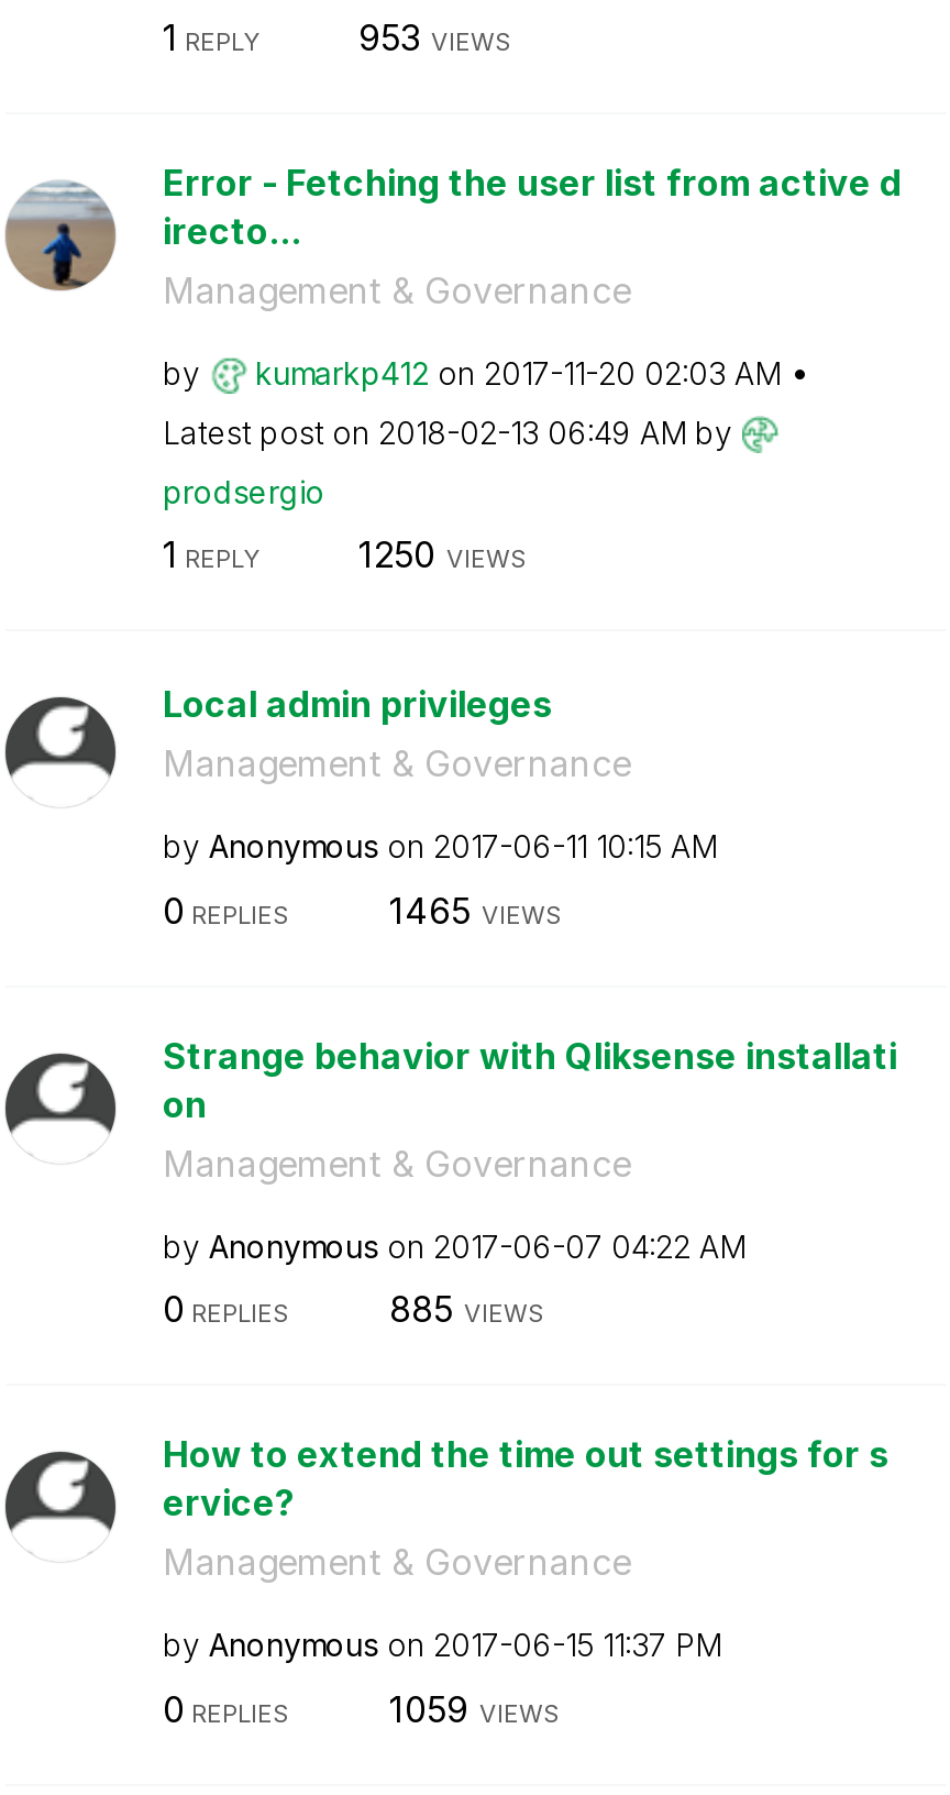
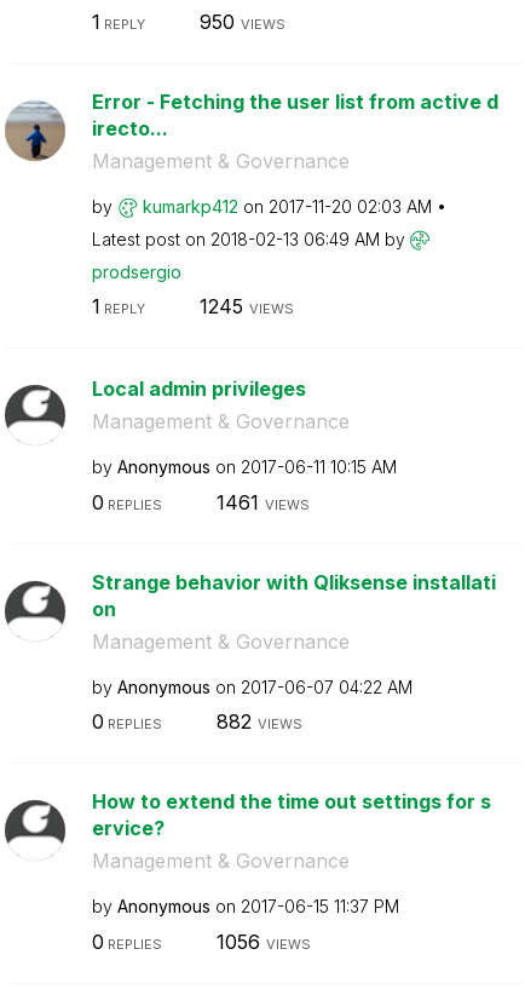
[358,14,512,58] 953 VIEWS -> [199,9,285,33] 950 VIEWS
[358,532,528,576] 1250 VIEWS -> [199,294,293,318] 1245 VIEWS
[389,888,563,932] 1465 VIEWS -> [216,490,309,514] 1461 VIEWS
[389,1287,545,1331] 885 VIEWS -> [216,709,302,734] 882 VIEWS
[389,1686,561,1730] 1059 VIEWS -> [216,929,310,953] 1056 VIEWS

